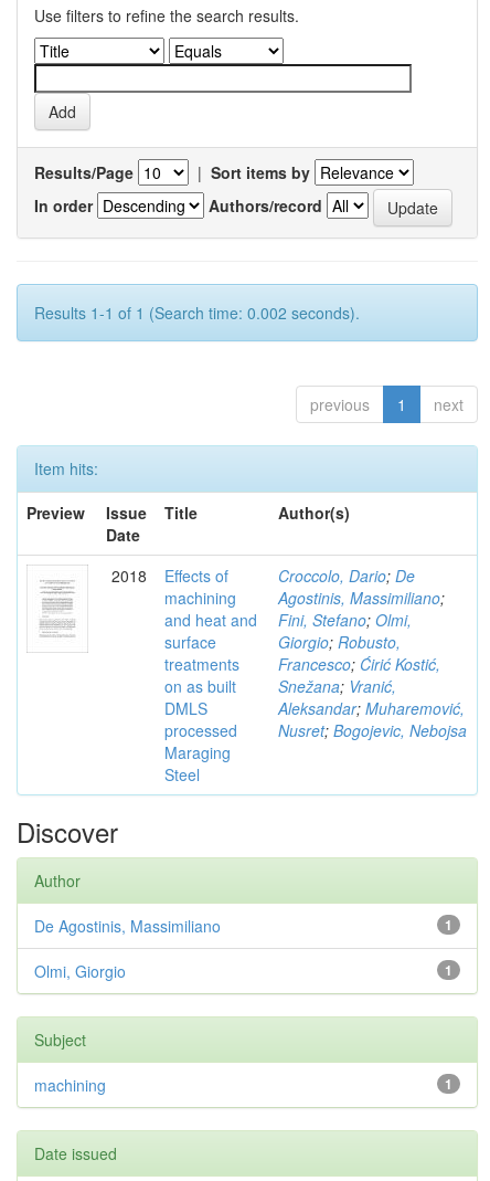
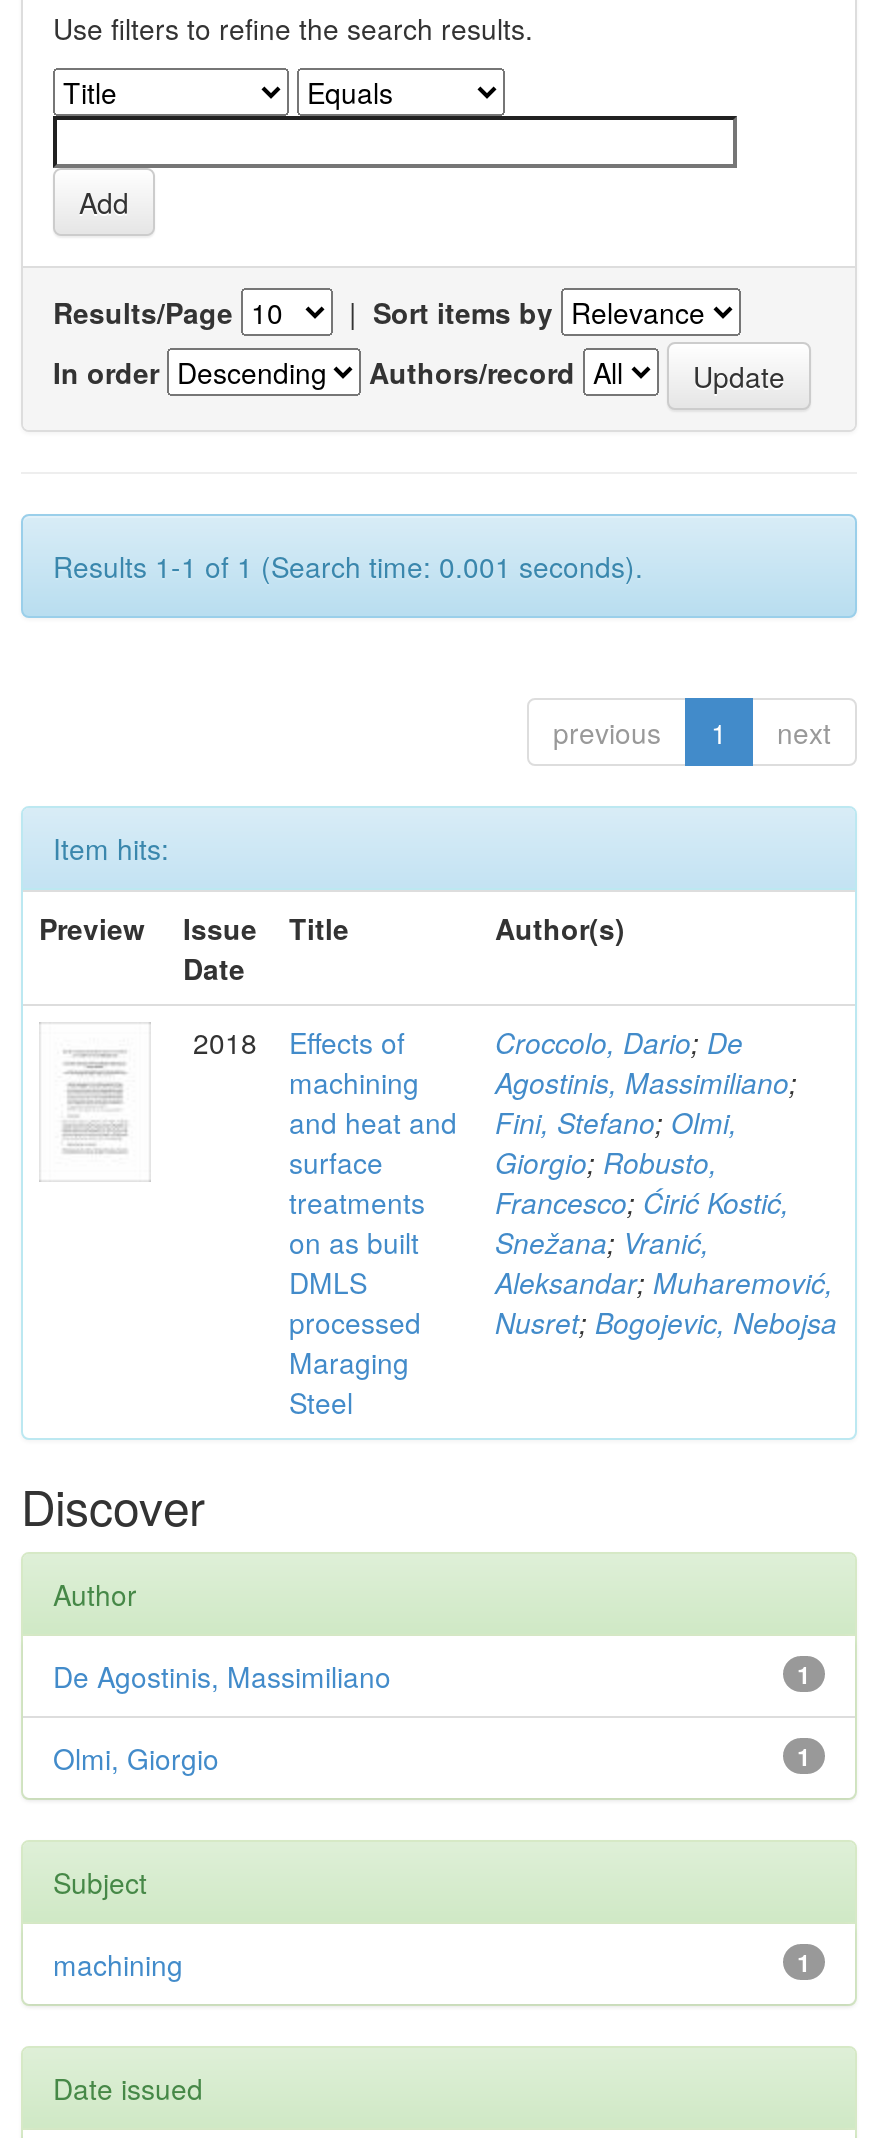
[34,302,360,324] Results 1-1 of 1 (Search time: 0.002 seconds). -> [53,546,643,586] Results 1-1 of 1 (Search time: 0.001 seconds).

